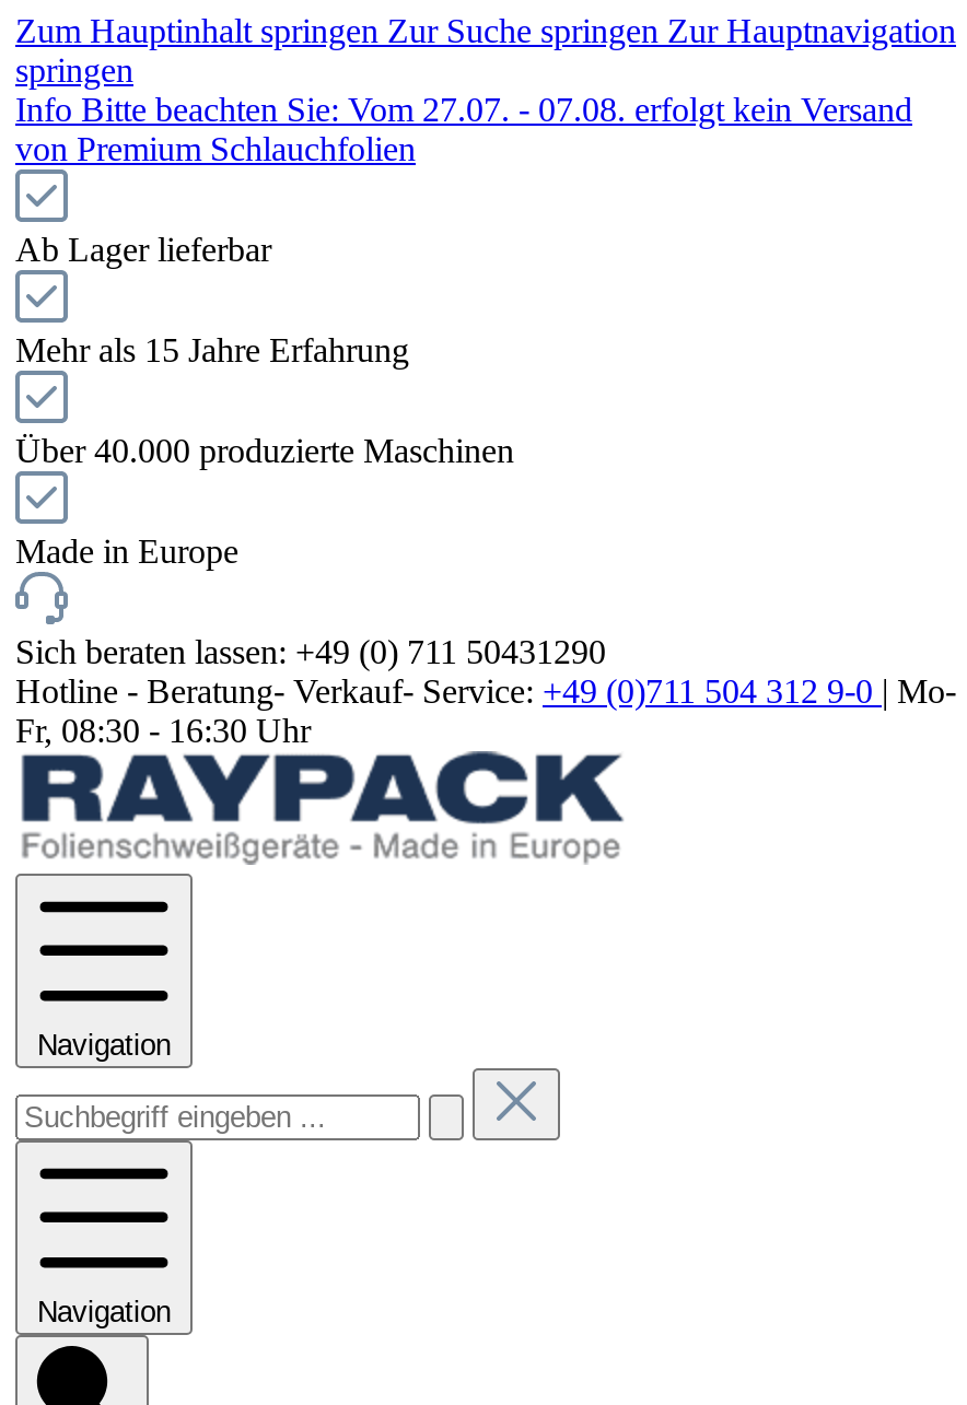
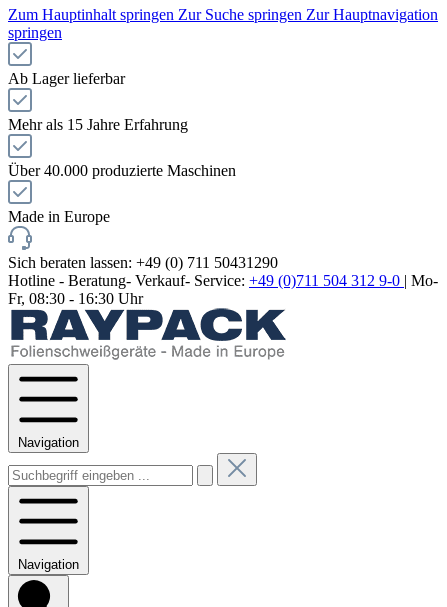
[15,91,912,167] Info Bitte beachten Sie: Vom 27.07. - 07.08. erfolgt kein Versand | von Premium Schlauchfolien -> none

